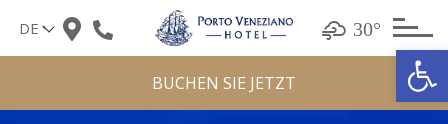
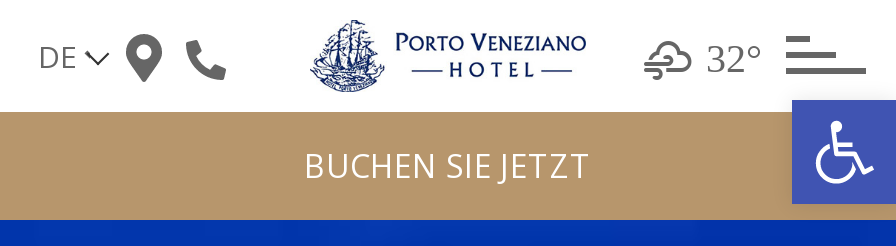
[353,14,381,43] 30° -> [706,28,762,86] 32°

